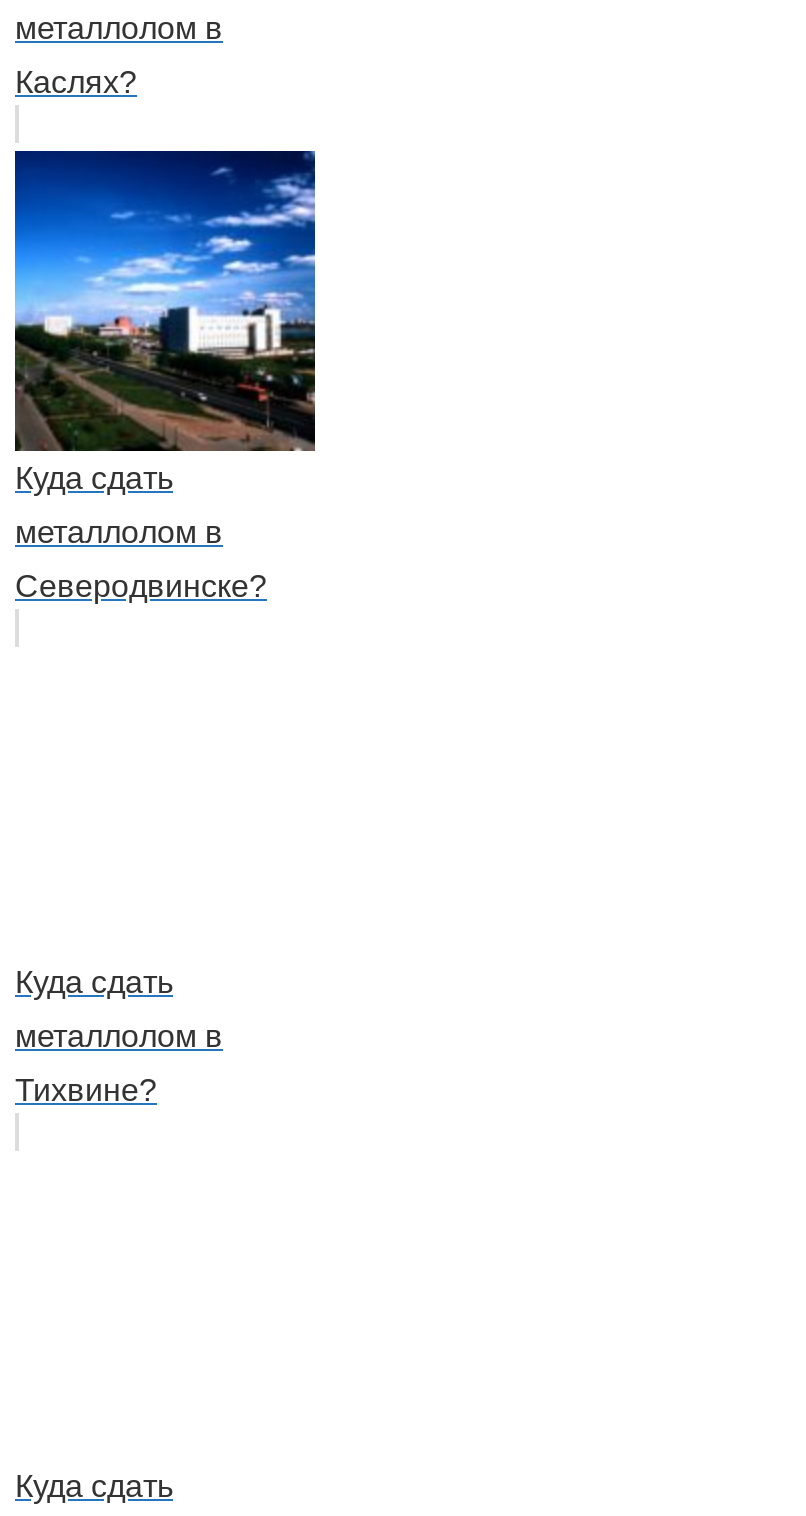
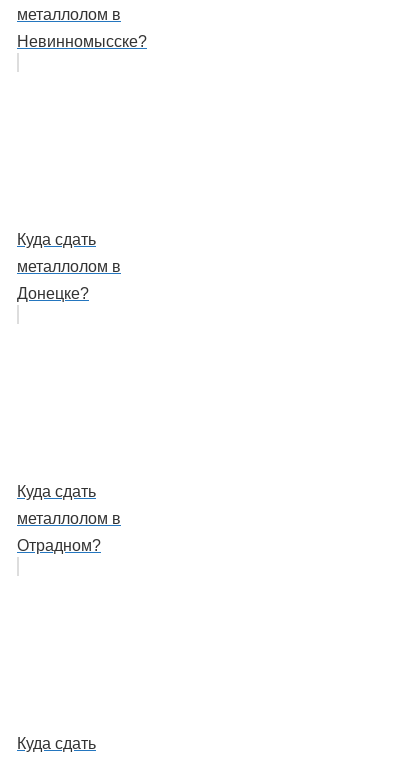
[15,65,137,99] Каслях? -> [17,33,147,50] Невинномысске?
[13,149,317,453] [image] -> none
[15,569,267,603] Северодвинске? -> [17,285,89,302] Донецке?
[15,1073,157,1107] Тихвине? -> [17,537,101,554] Отрадном?

